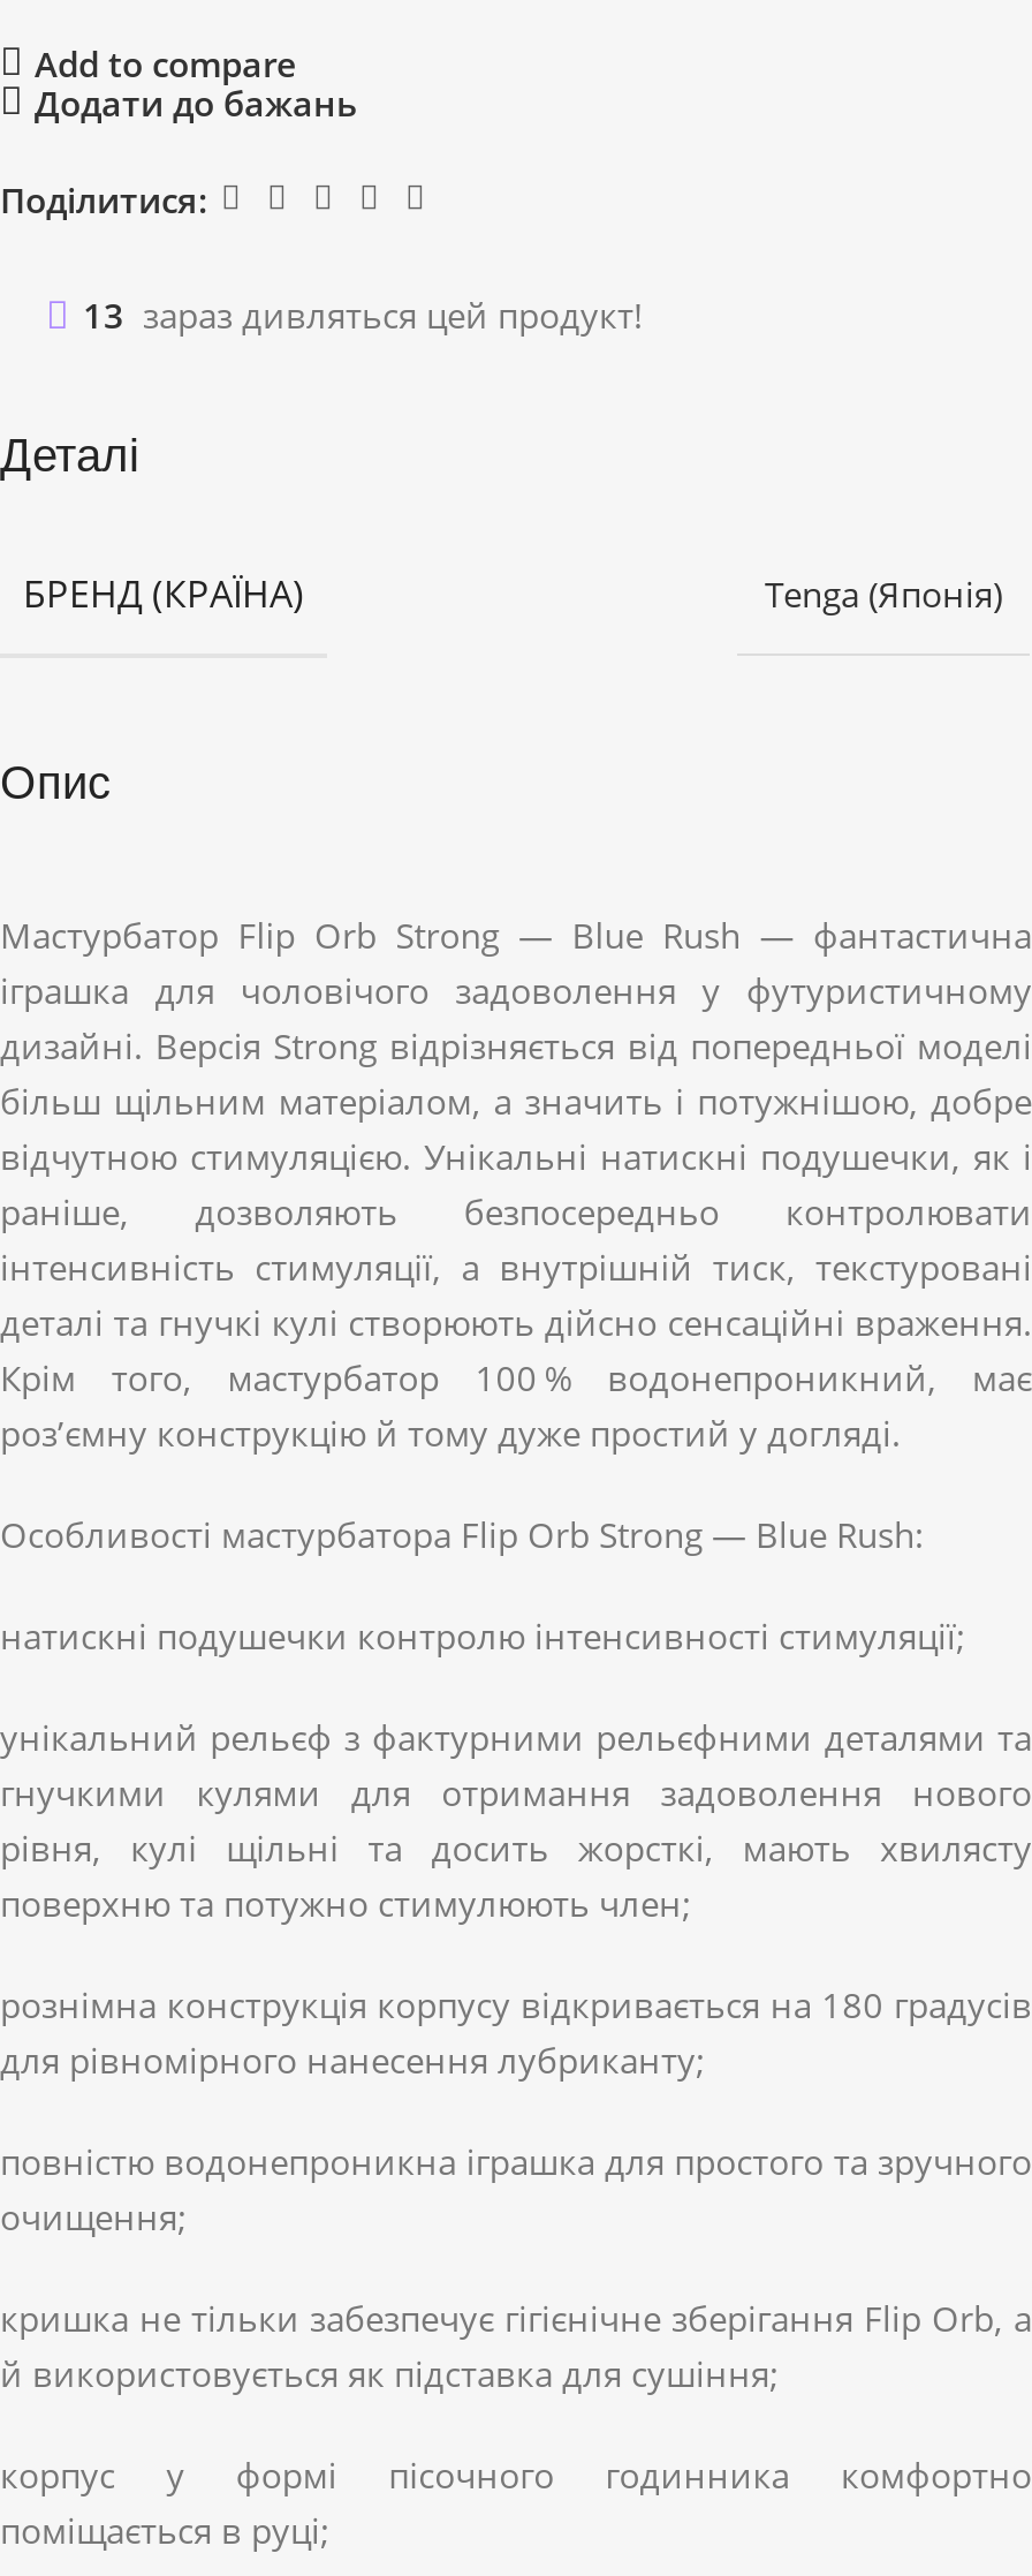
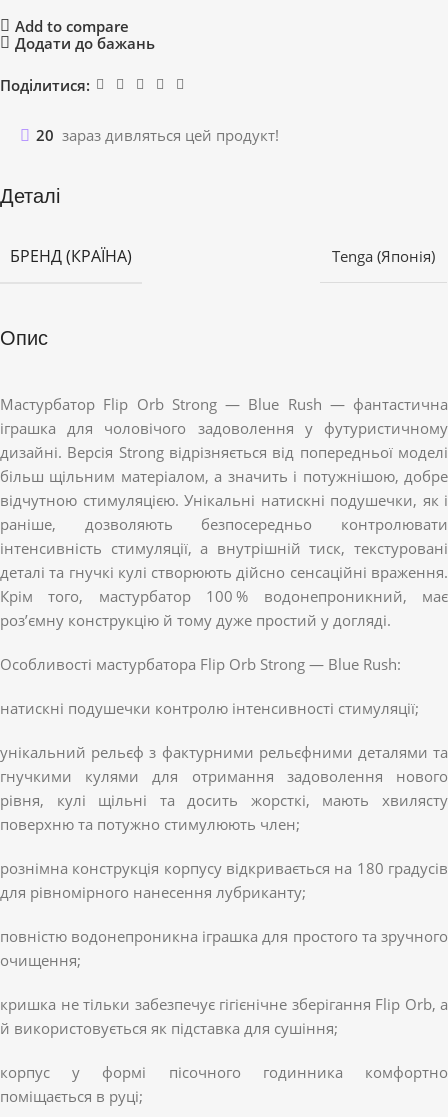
[83,292,643,338] 13 зараз дивляться цей продукт! -> [36,125,279,145] 20 зараз дивляться цей продукт!

